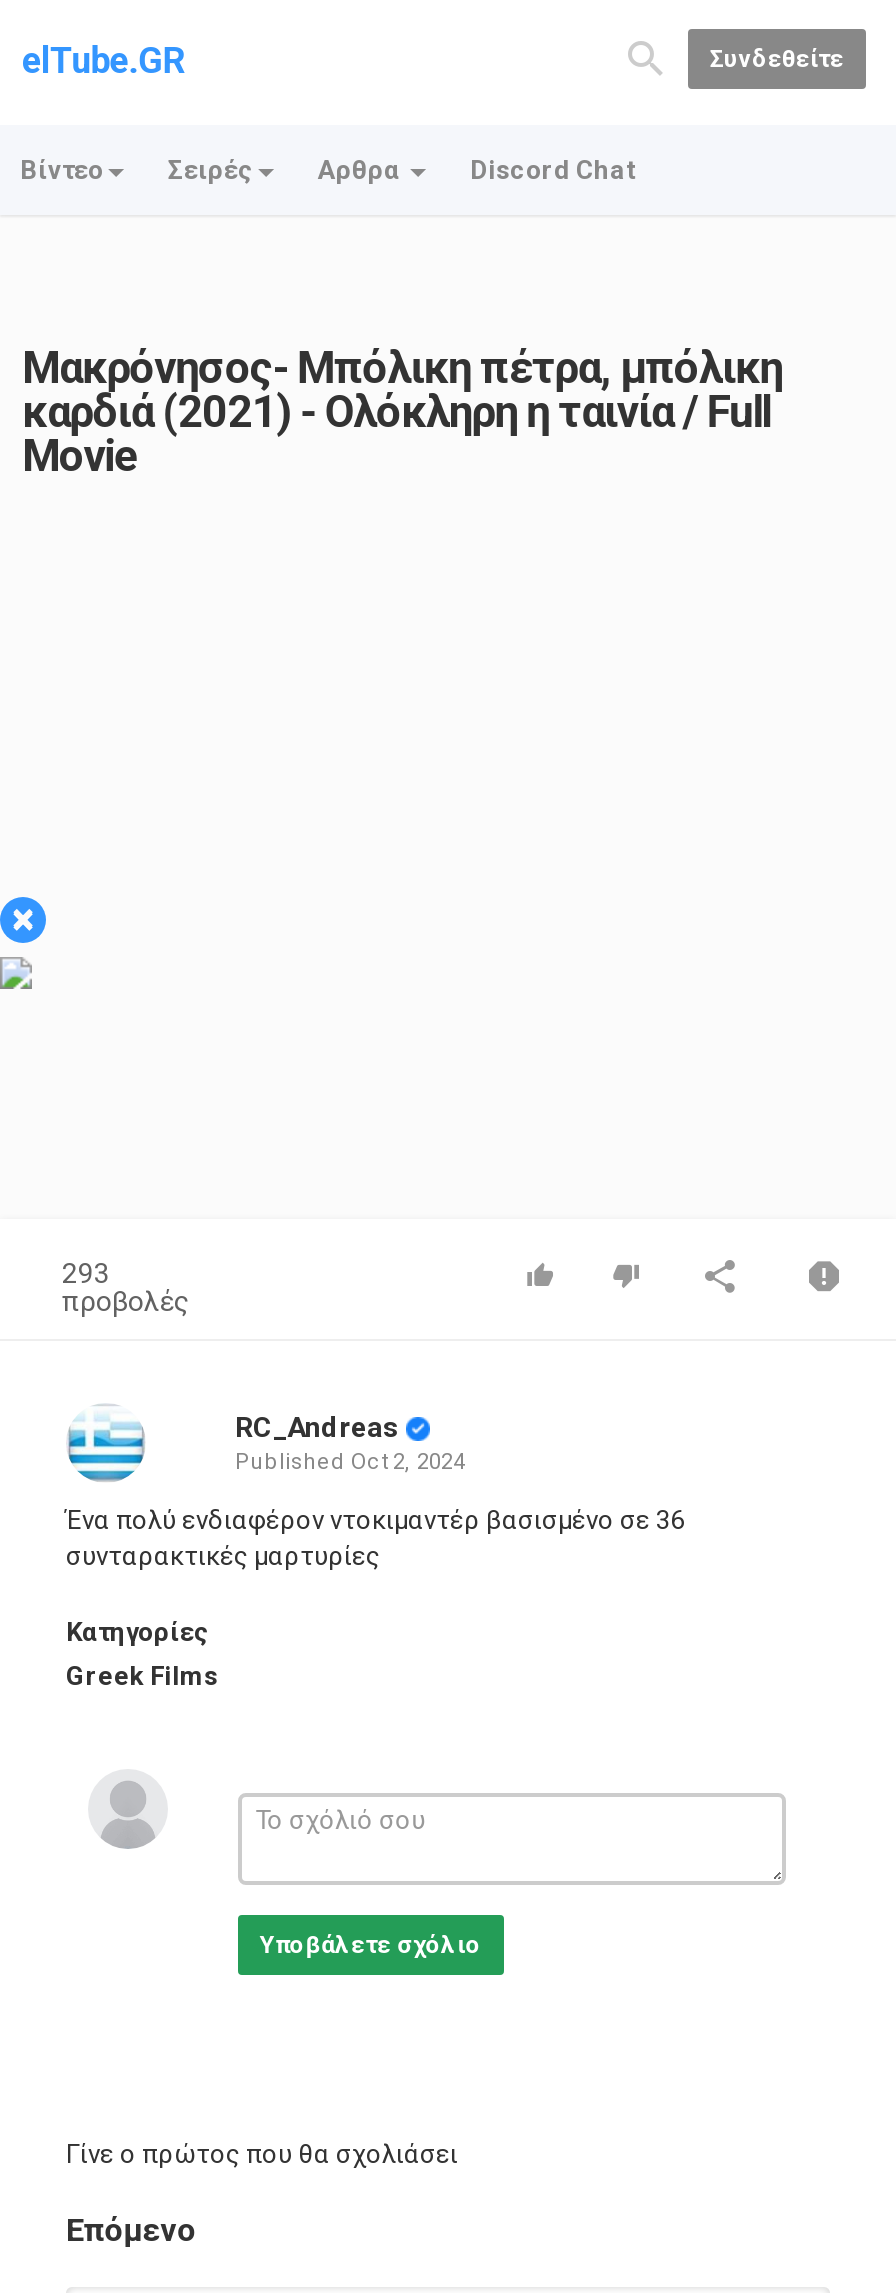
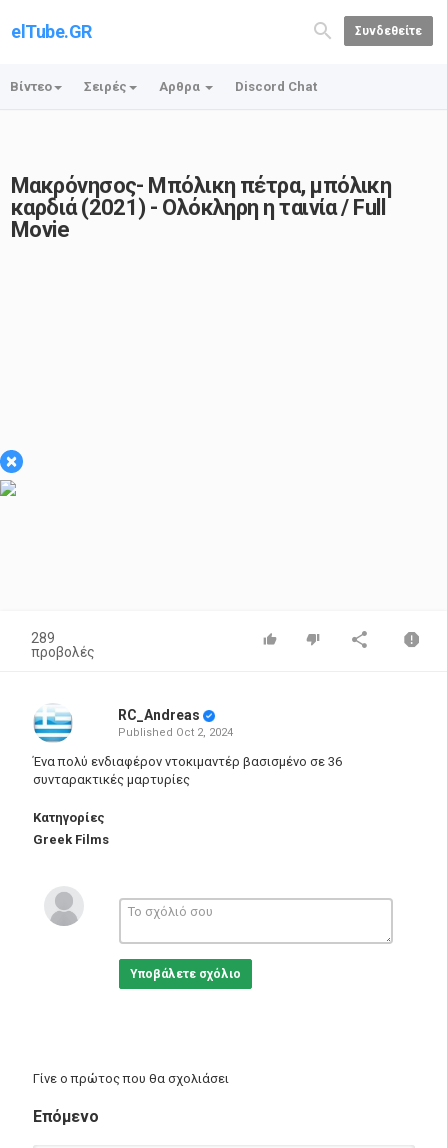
[62,1257,110,1289] 293 -> [31,630,55,646] 289

